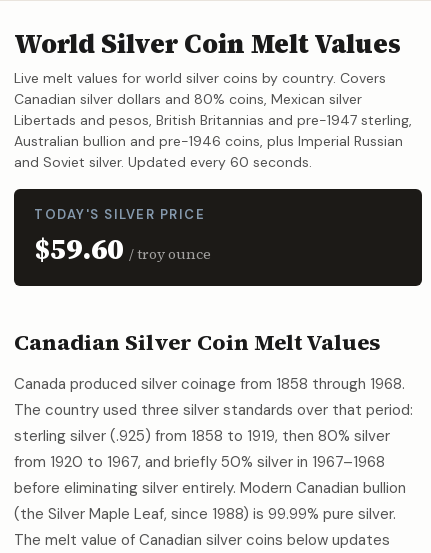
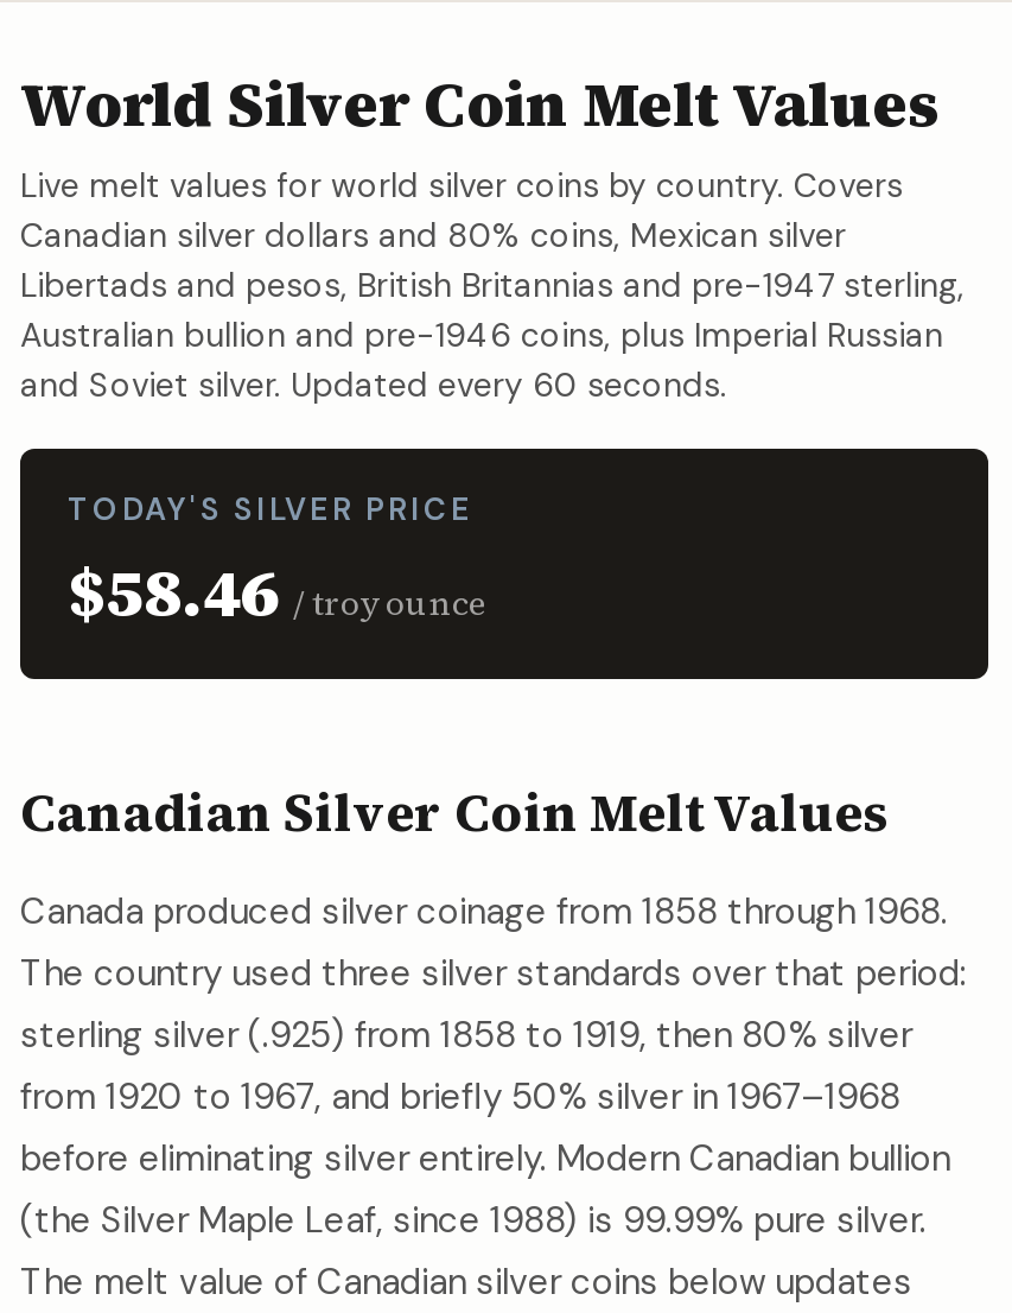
[34,230,211,268] $59.60 / troy ounce -> [68,546,488,636] $58.46 / troy ounce

